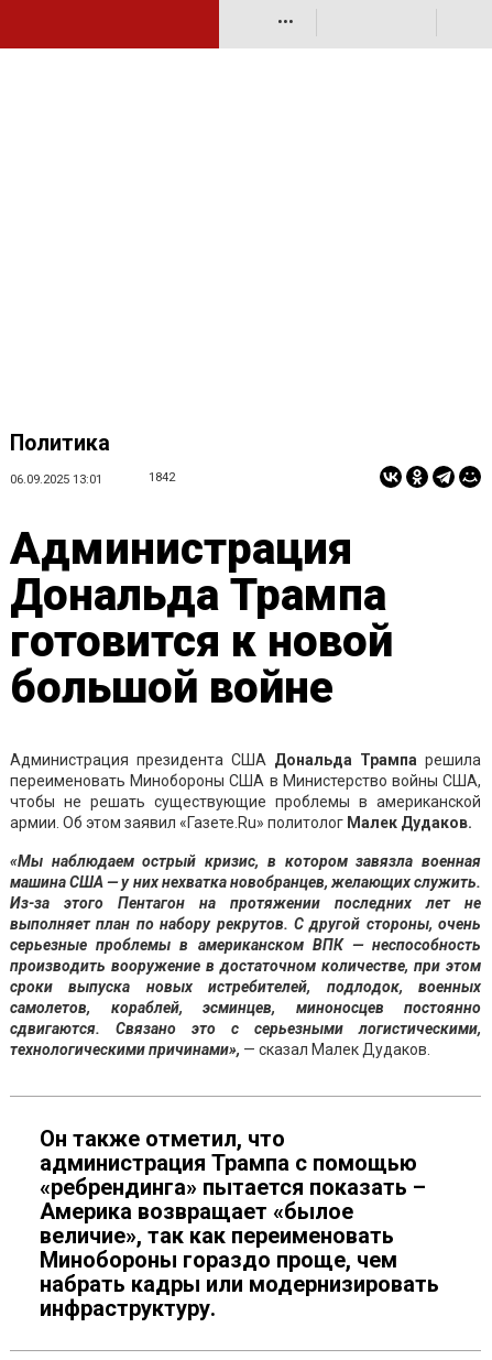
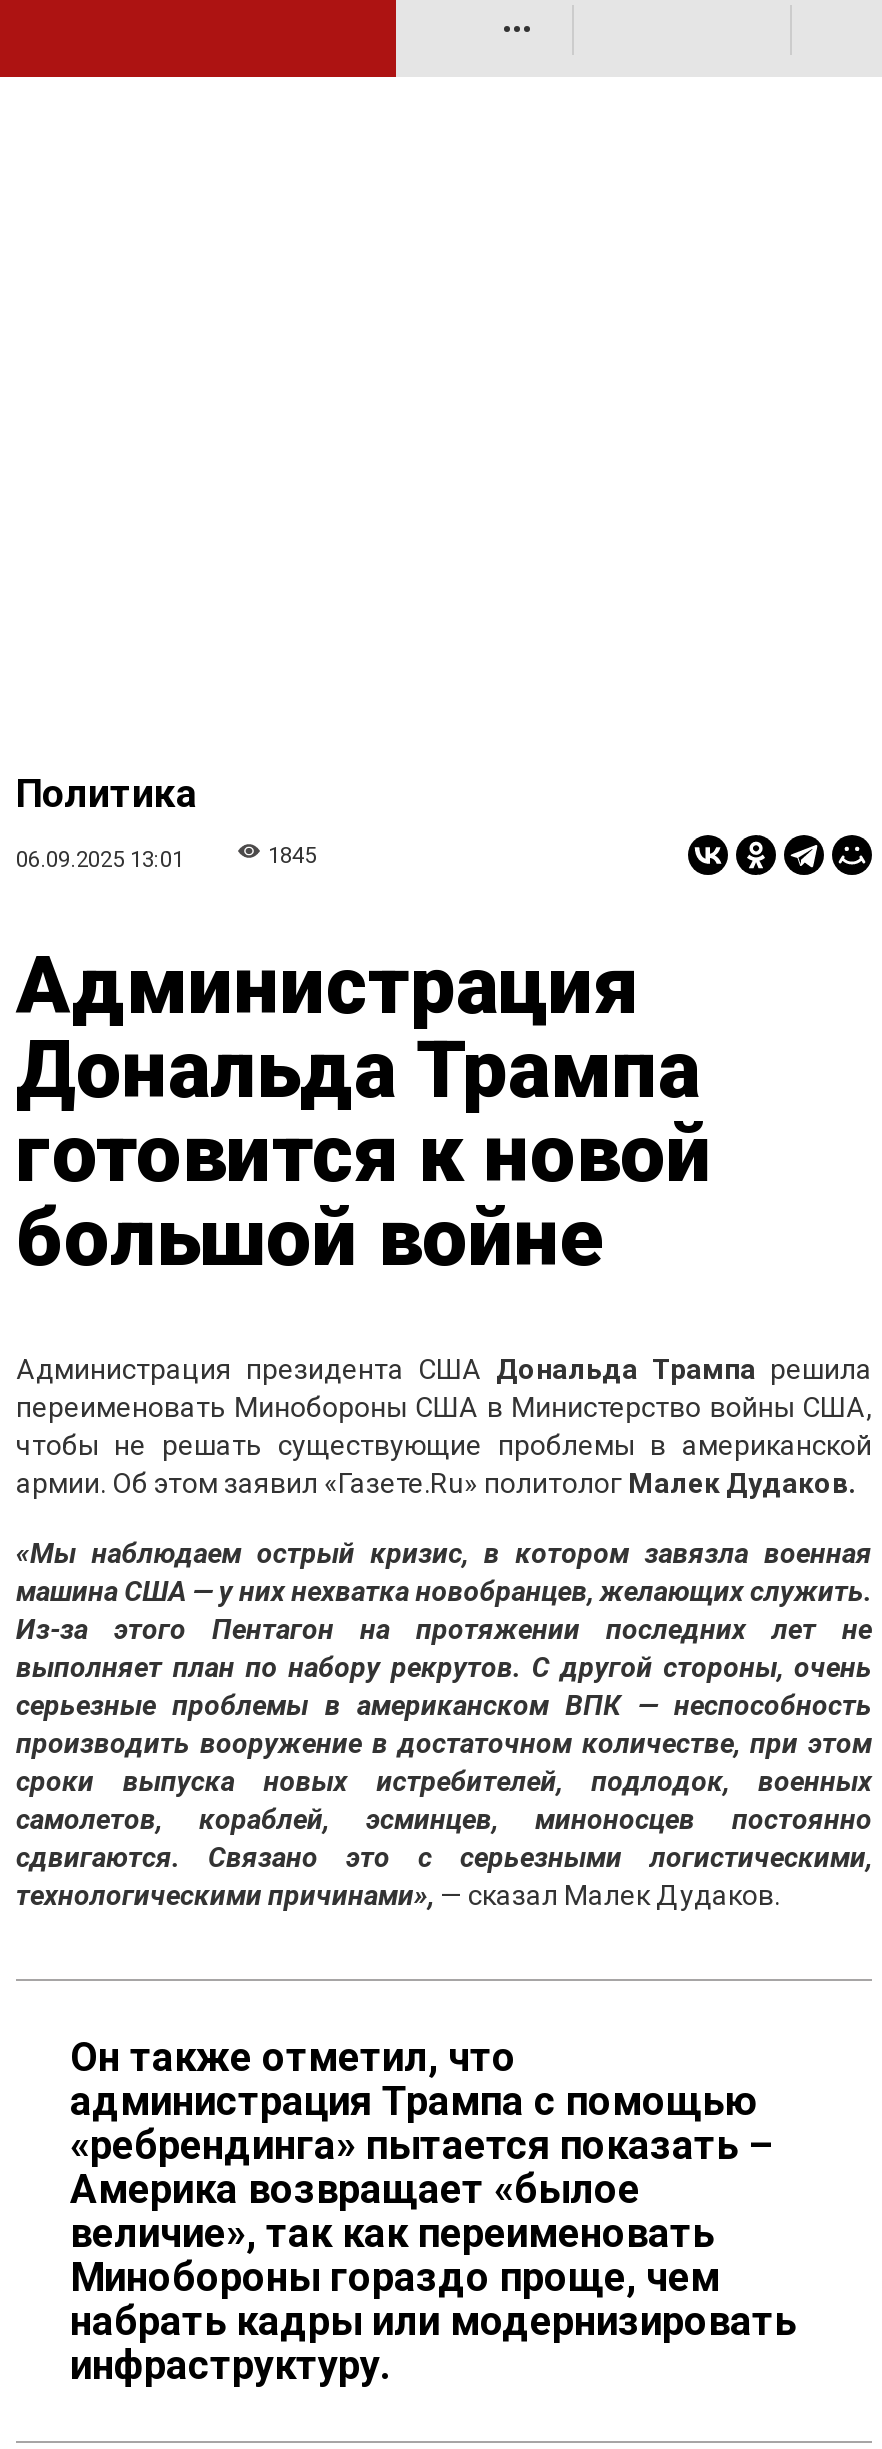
[149,470,175,485] 1842 -> [268,843,316,869] 1845

